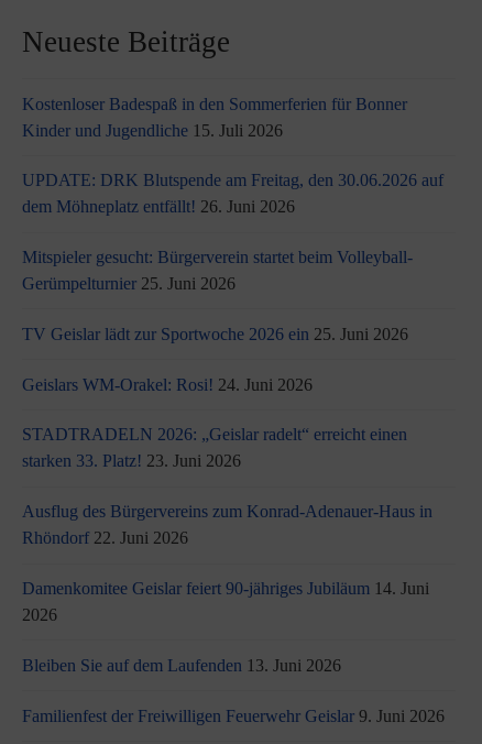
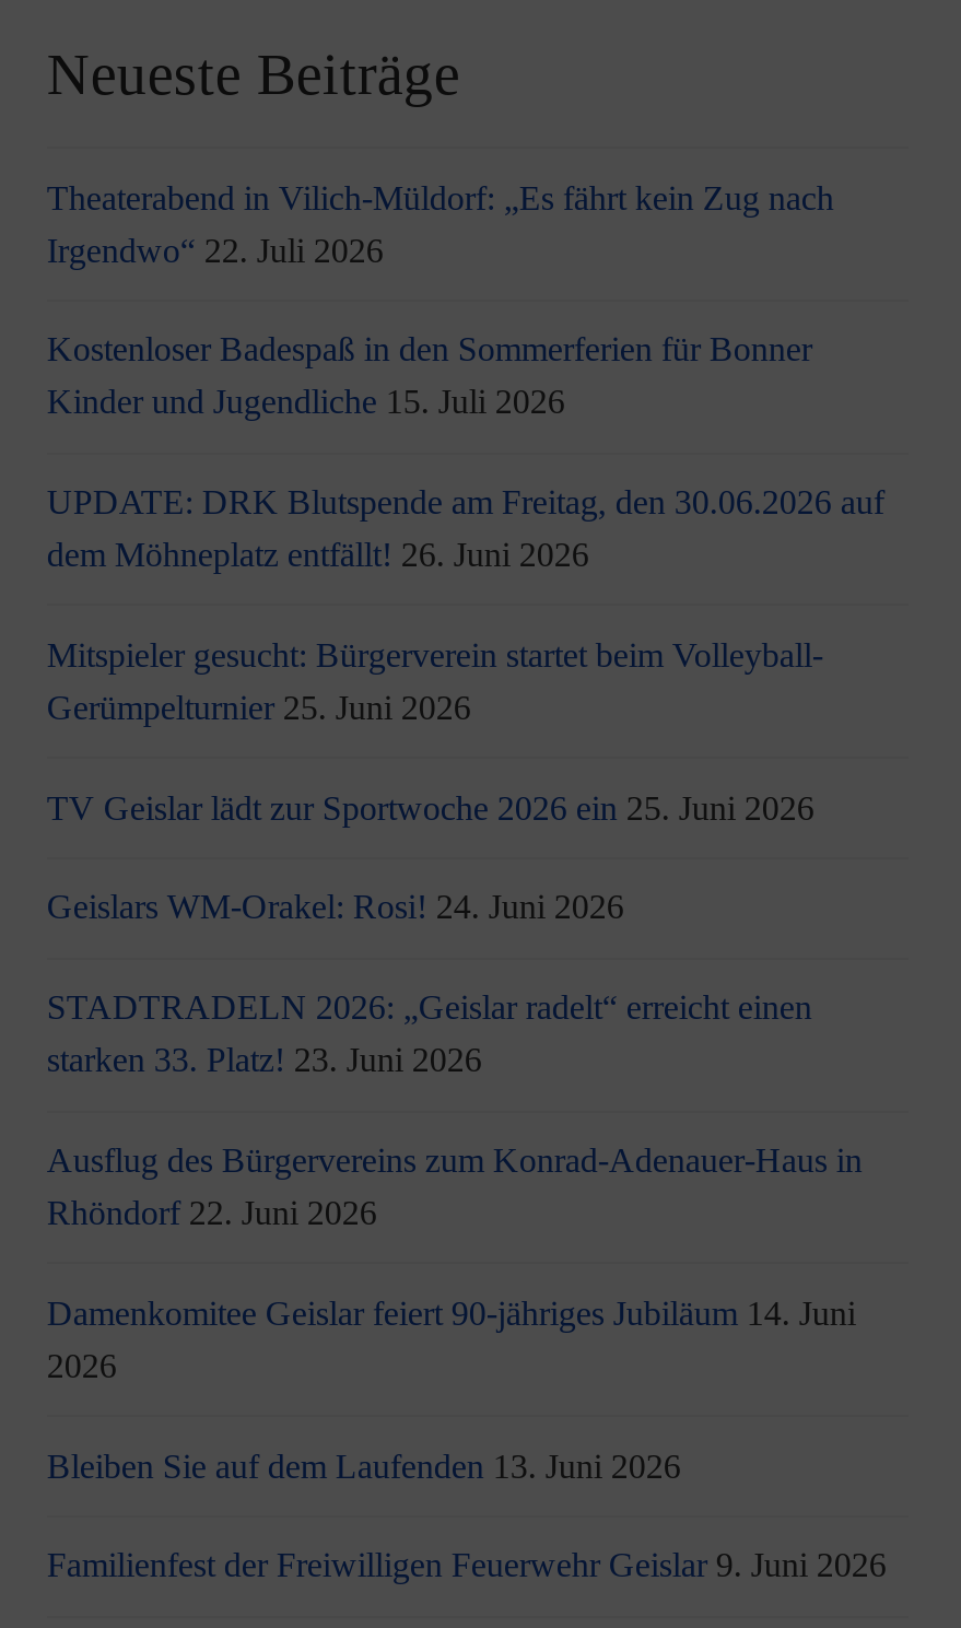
none -> [47,178,834,268] Theaterabend in Vilich-Müldorf: „Es fährt kein Zug nach | Irgendwo“ 22. Juli 2026

